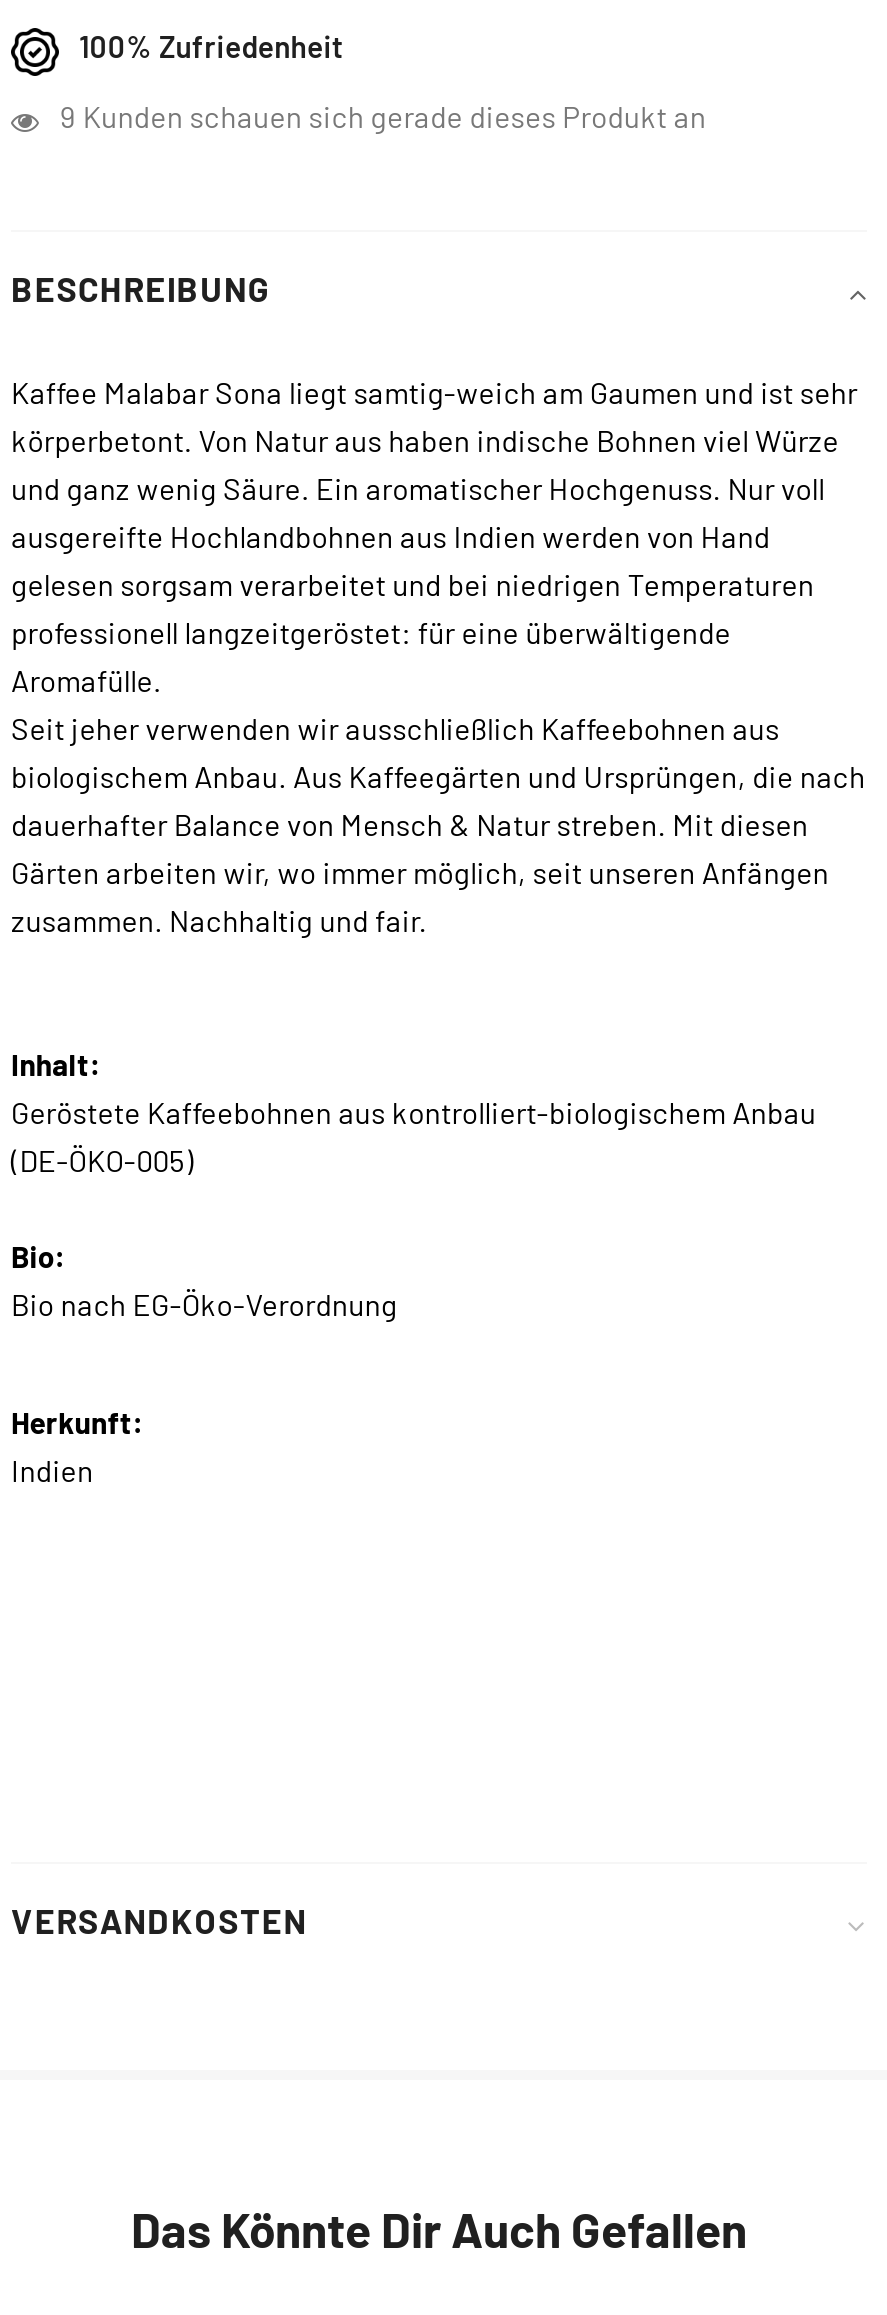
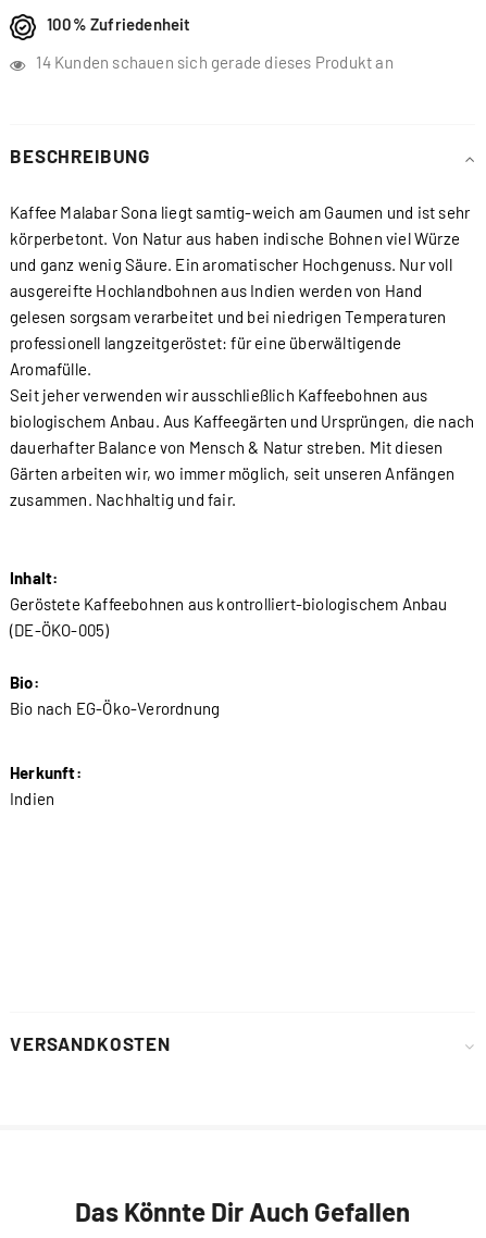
[60,98,706,134] 9 Kunden schauen sich gerade dieses Produkt an -> [36,52,393,72] 14 Kunden schauen sich gerade dieses Produkt an

